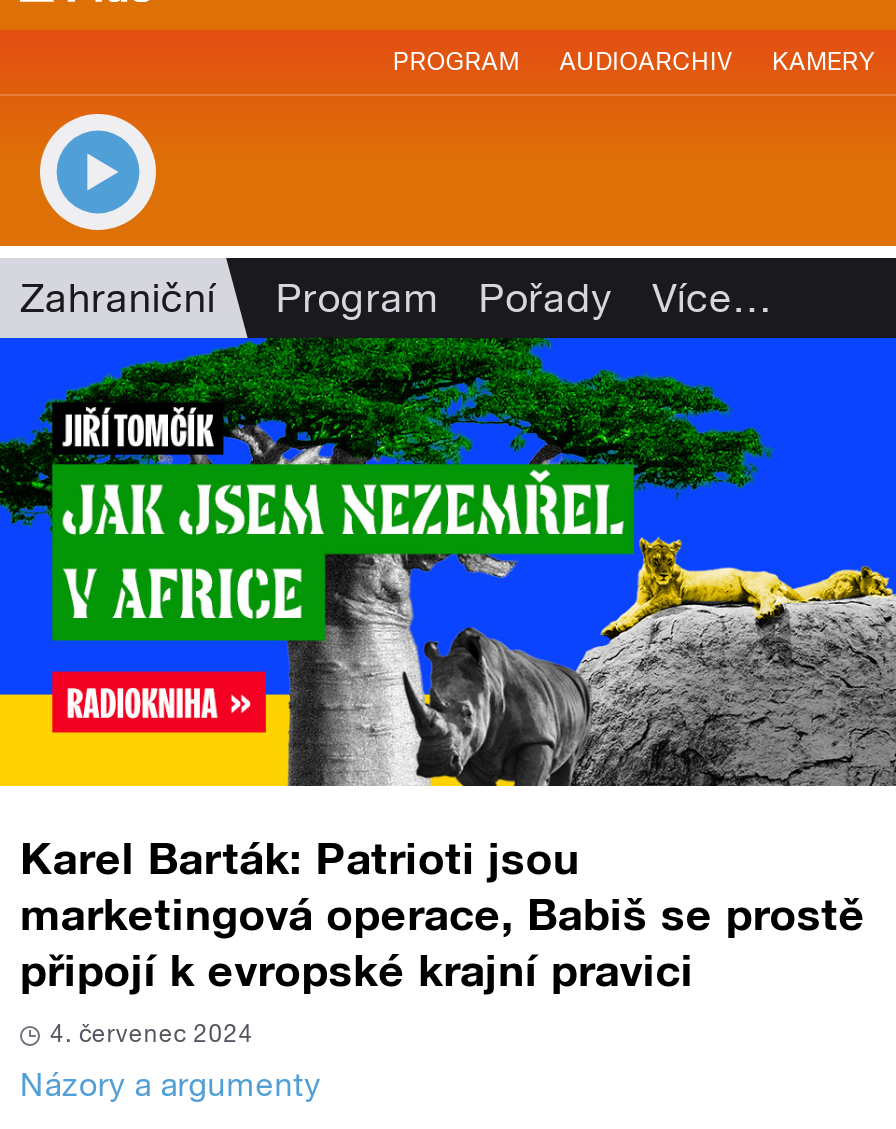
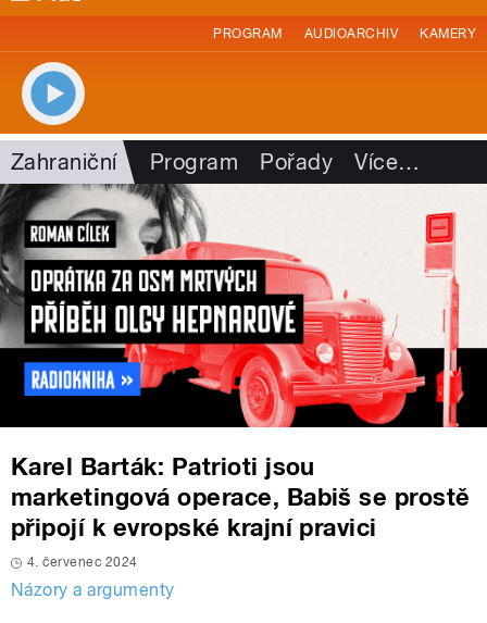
[6,336,890,788] [image] -> [3,183,484,428] [image]

